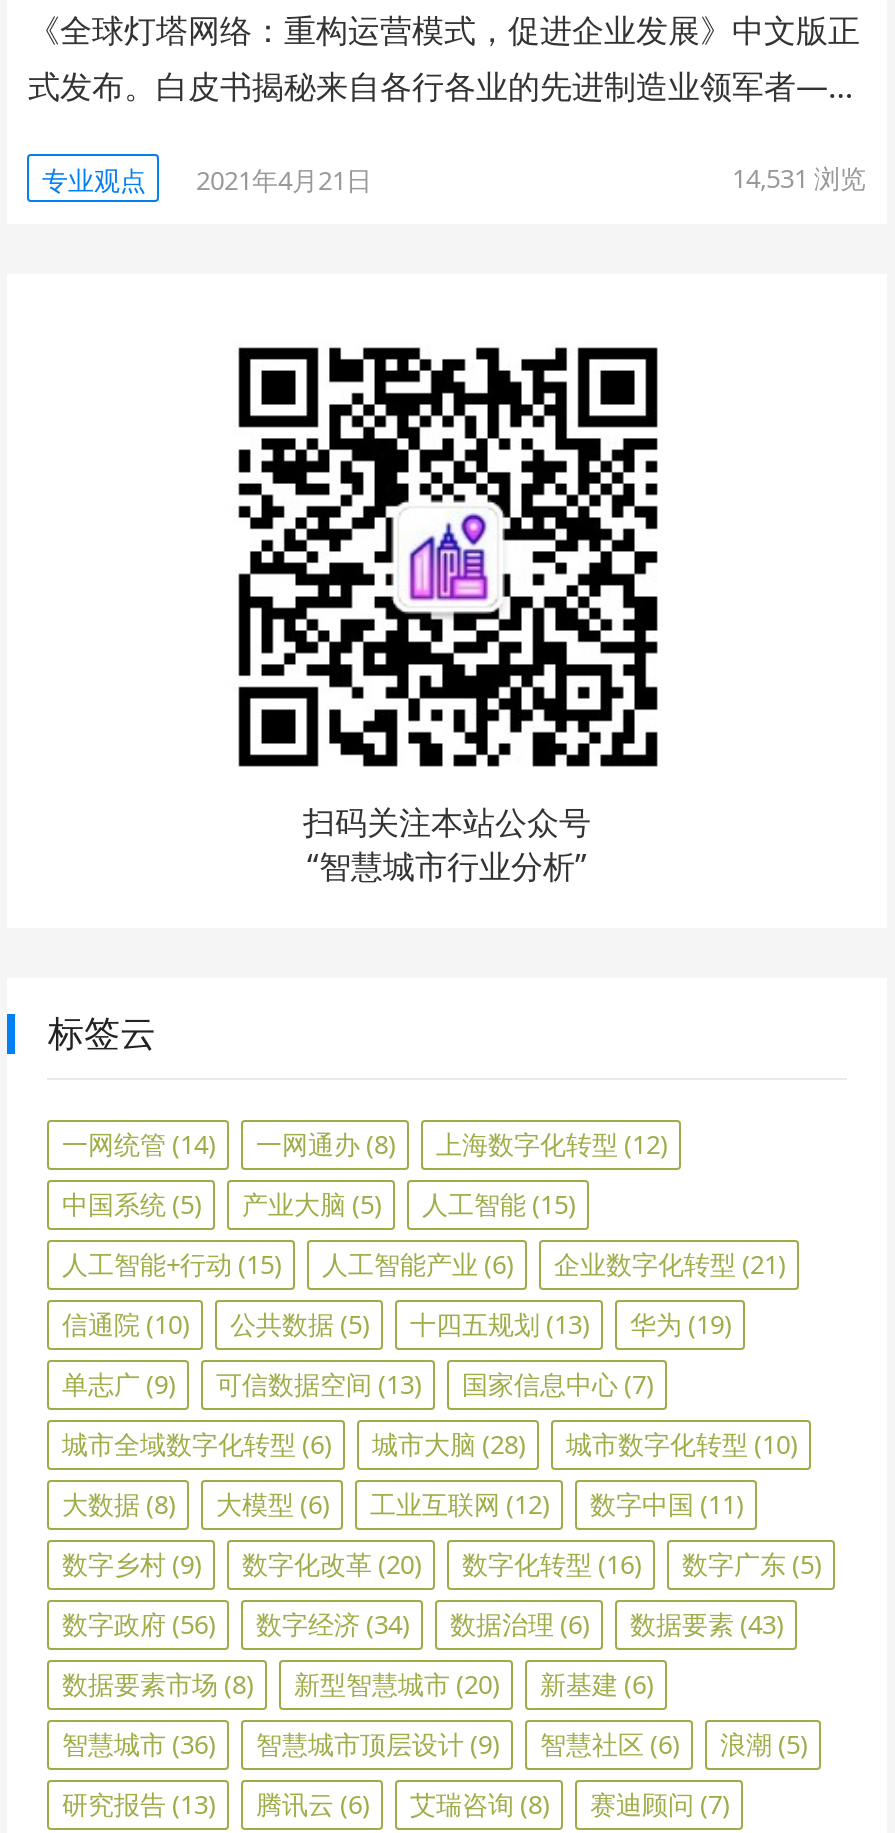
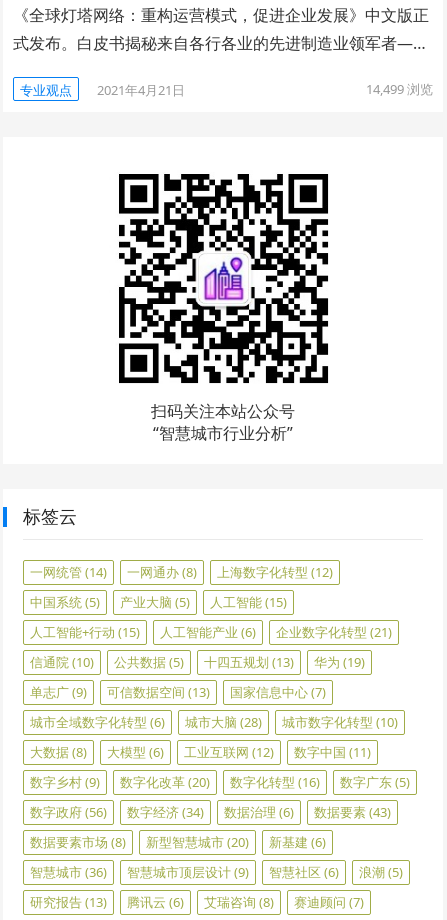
[732,161,866,197] 14,531浏览 -> [365,80,432,98] 14,499浏览

